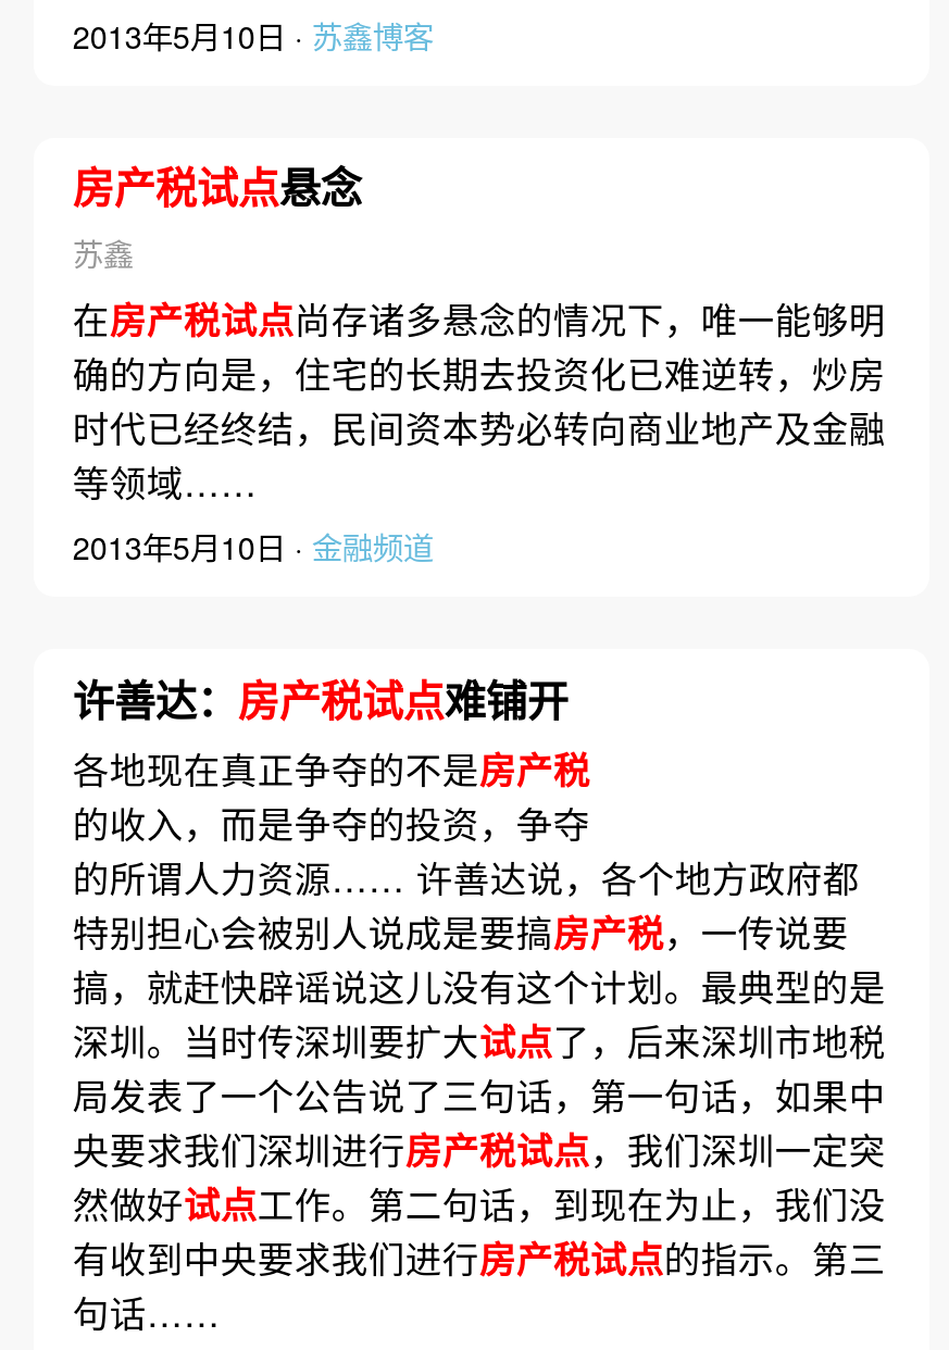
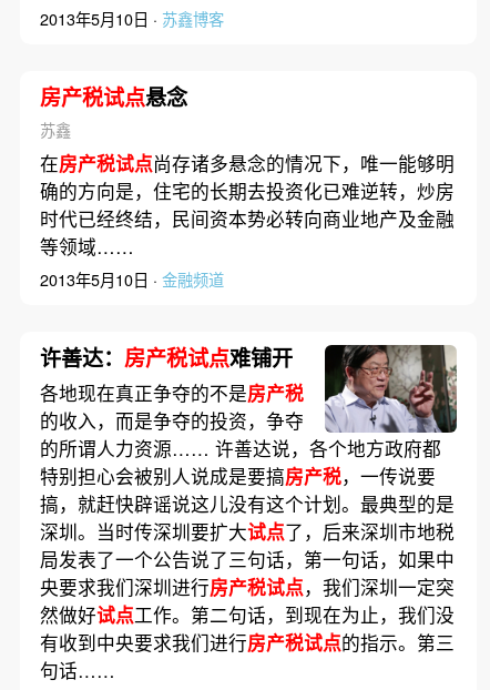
none -> [324,344,458,434] [image]

